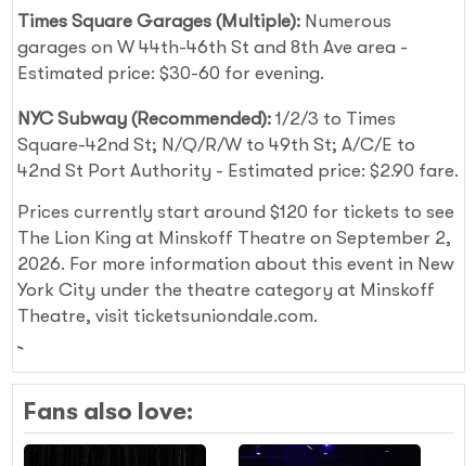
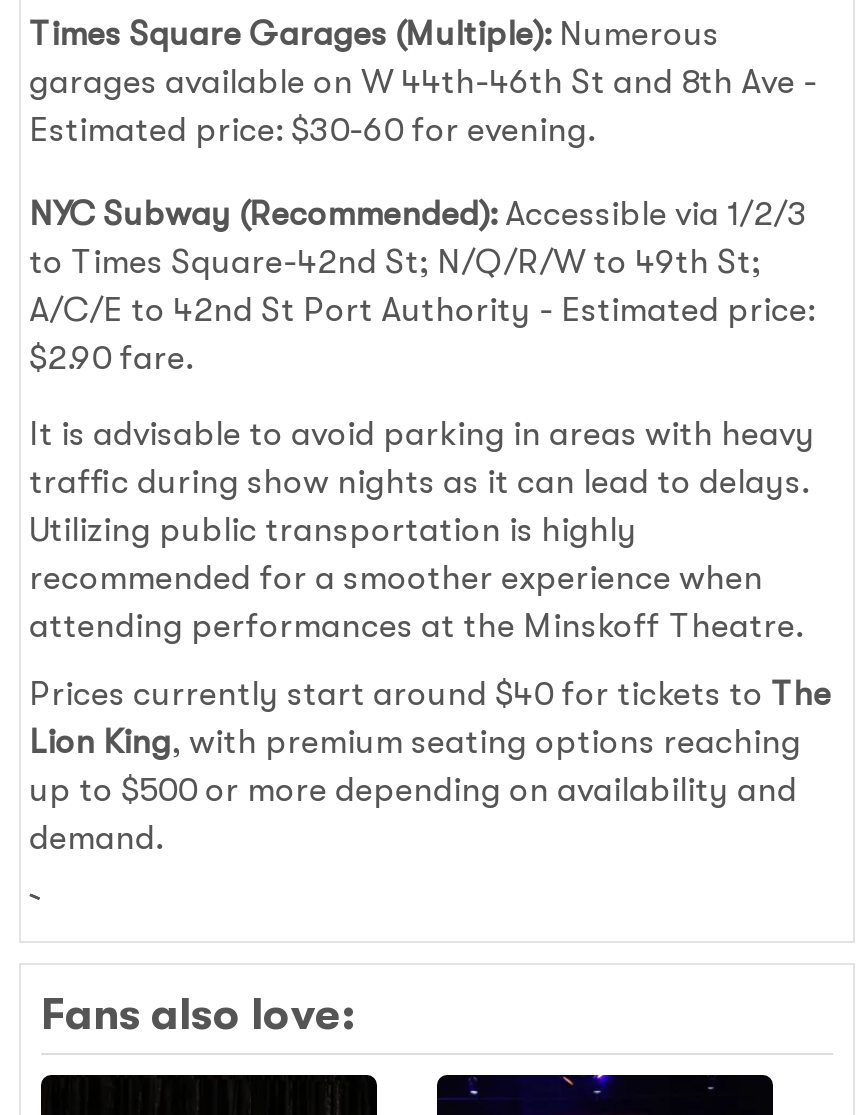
[18,37,408,58] garages on W 44th-46th St and 8th Ave area - -> [29,64,817,102] garages available on W 44th-46th St and 8th Ave -
[18,109,459,327] NYC Subway (Recommended): 1/2/3 to Times | Square-42nd St; N/Q/R/W to 49th St; A/C/E to | 42nd St Port Authority - Estimated price: $2.90 fare. | Prices currently start around $120 for tickets to see | The Lion King at Minskoff Theatre on September 2, | 2026. For more information about this event in New | York City under the theatre category at Minskoff | Theatre, visit ticketsuniondale.com. -> [29,196,831,858] NYC Subway (Recommended): Accessible via 1/2/3 | to Times Square-42nd St; N/Q/R/W to 49th St; | A/C/E to 42nd St Port Authority - Estimated price: | $2.90 fare. | It is advisable to avoid parking in areas with heavy | traffic during show nights as it can lead to delays. | Utilizing public transportation is highly | recommended for a smoother experience when | attending performances at the Minskoff Theatre. | Prices currently start around $40 for tickets to The | Lion King, with premium seating options reaching | up to $500 or more depending on availability and | demand.

